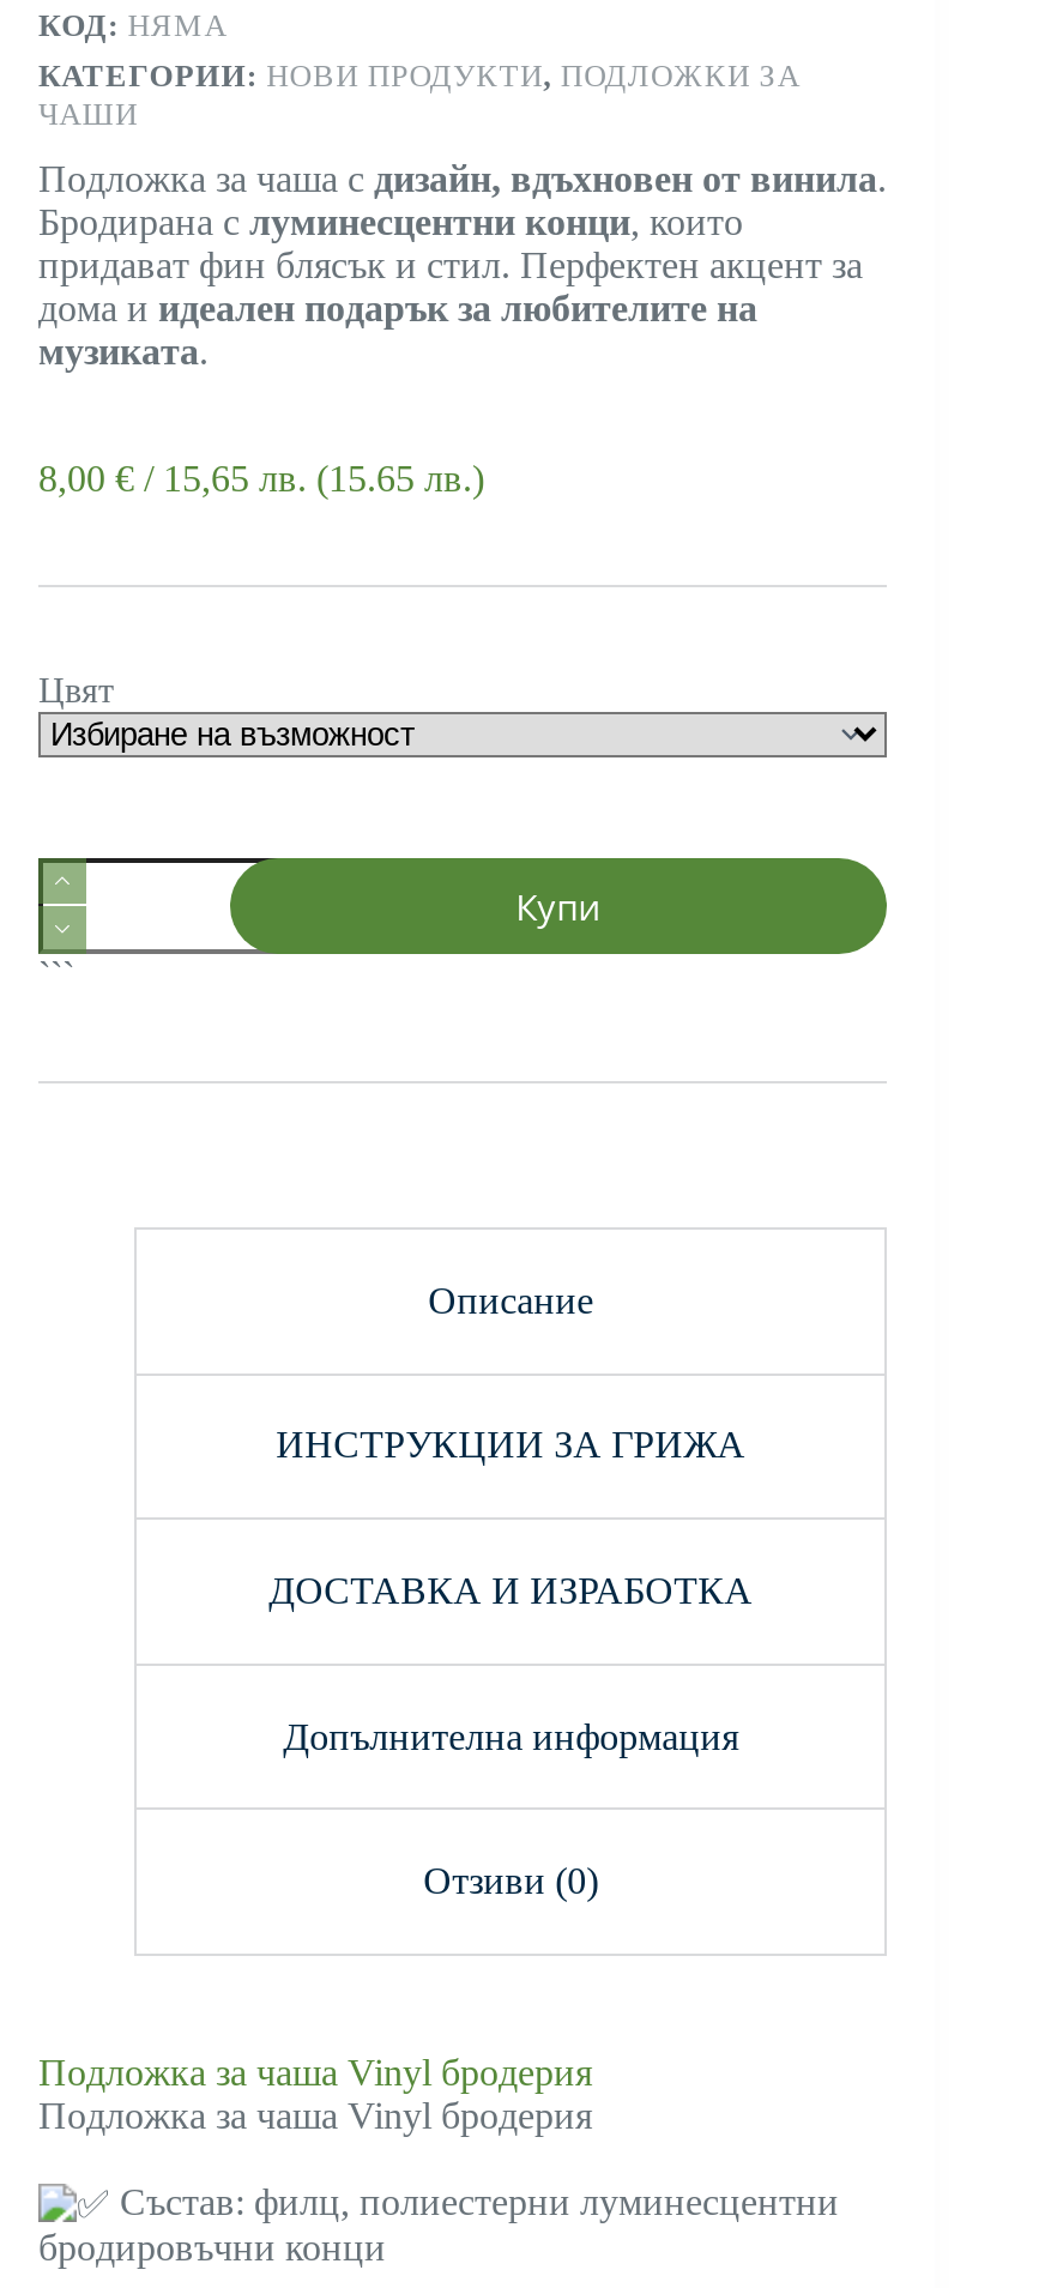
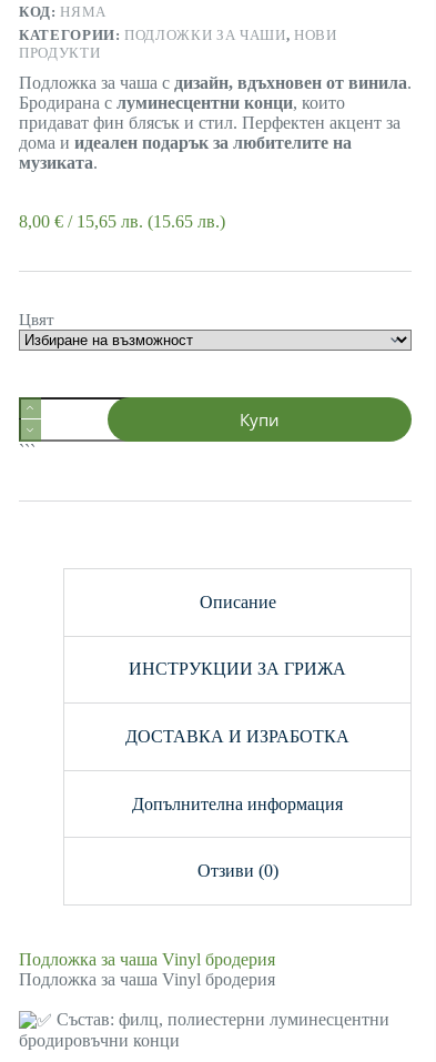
[38,58,801,132] КАТЕГОРИИ: НОВИ ПРОДУКТИ, ПОДЛОЖКИ ЗА | ЧАШИ -> [19,27,337,61] КАТЕГОРИИ: ПОДЛОЖКИ ЗА ЧАШИ, НОВИ | ПРОДУКТИ

